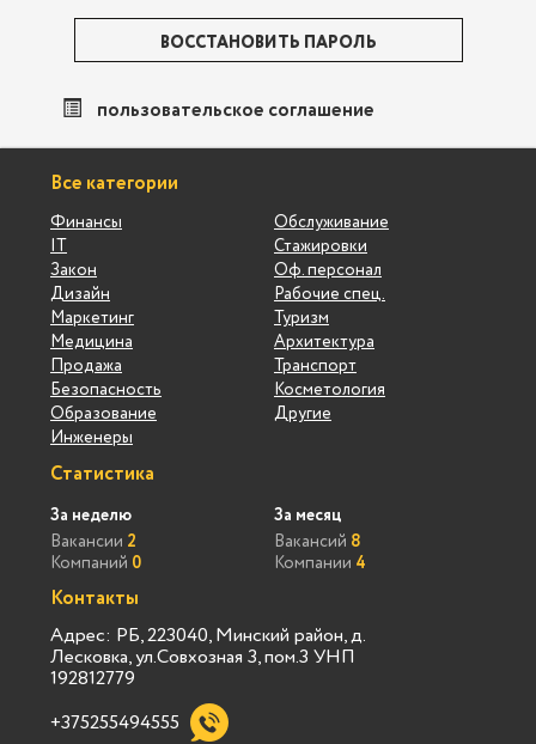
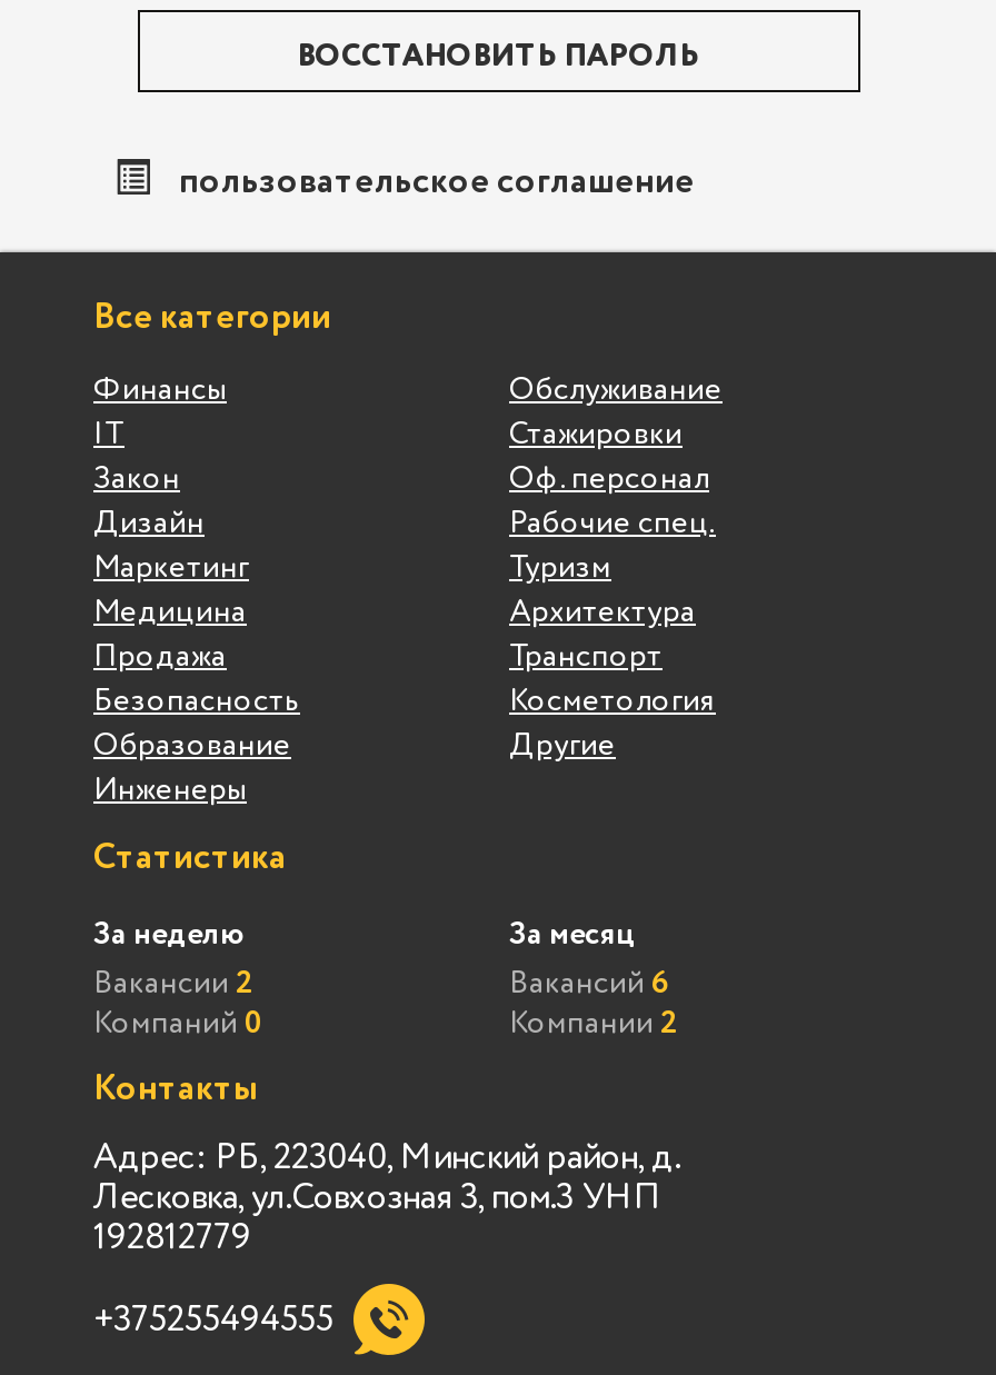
[274,534,361,550] Вакансий 8 -> [509,968,669,1000] Вакансий 6
[274,555,366,572] Компании 4 -> [509,1008,678,1040] Компании 2

